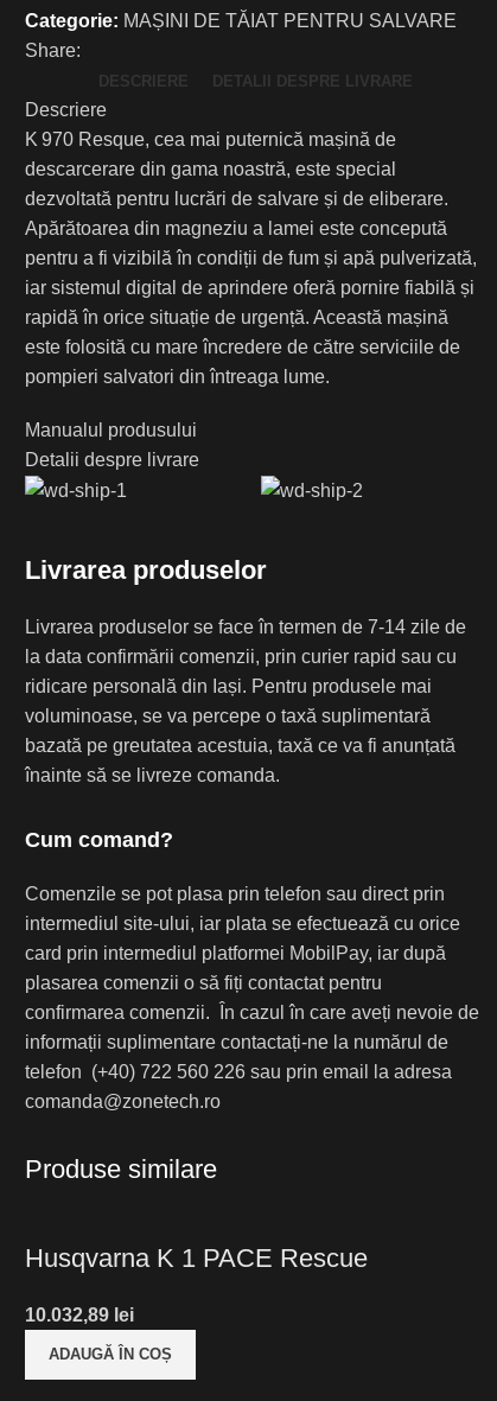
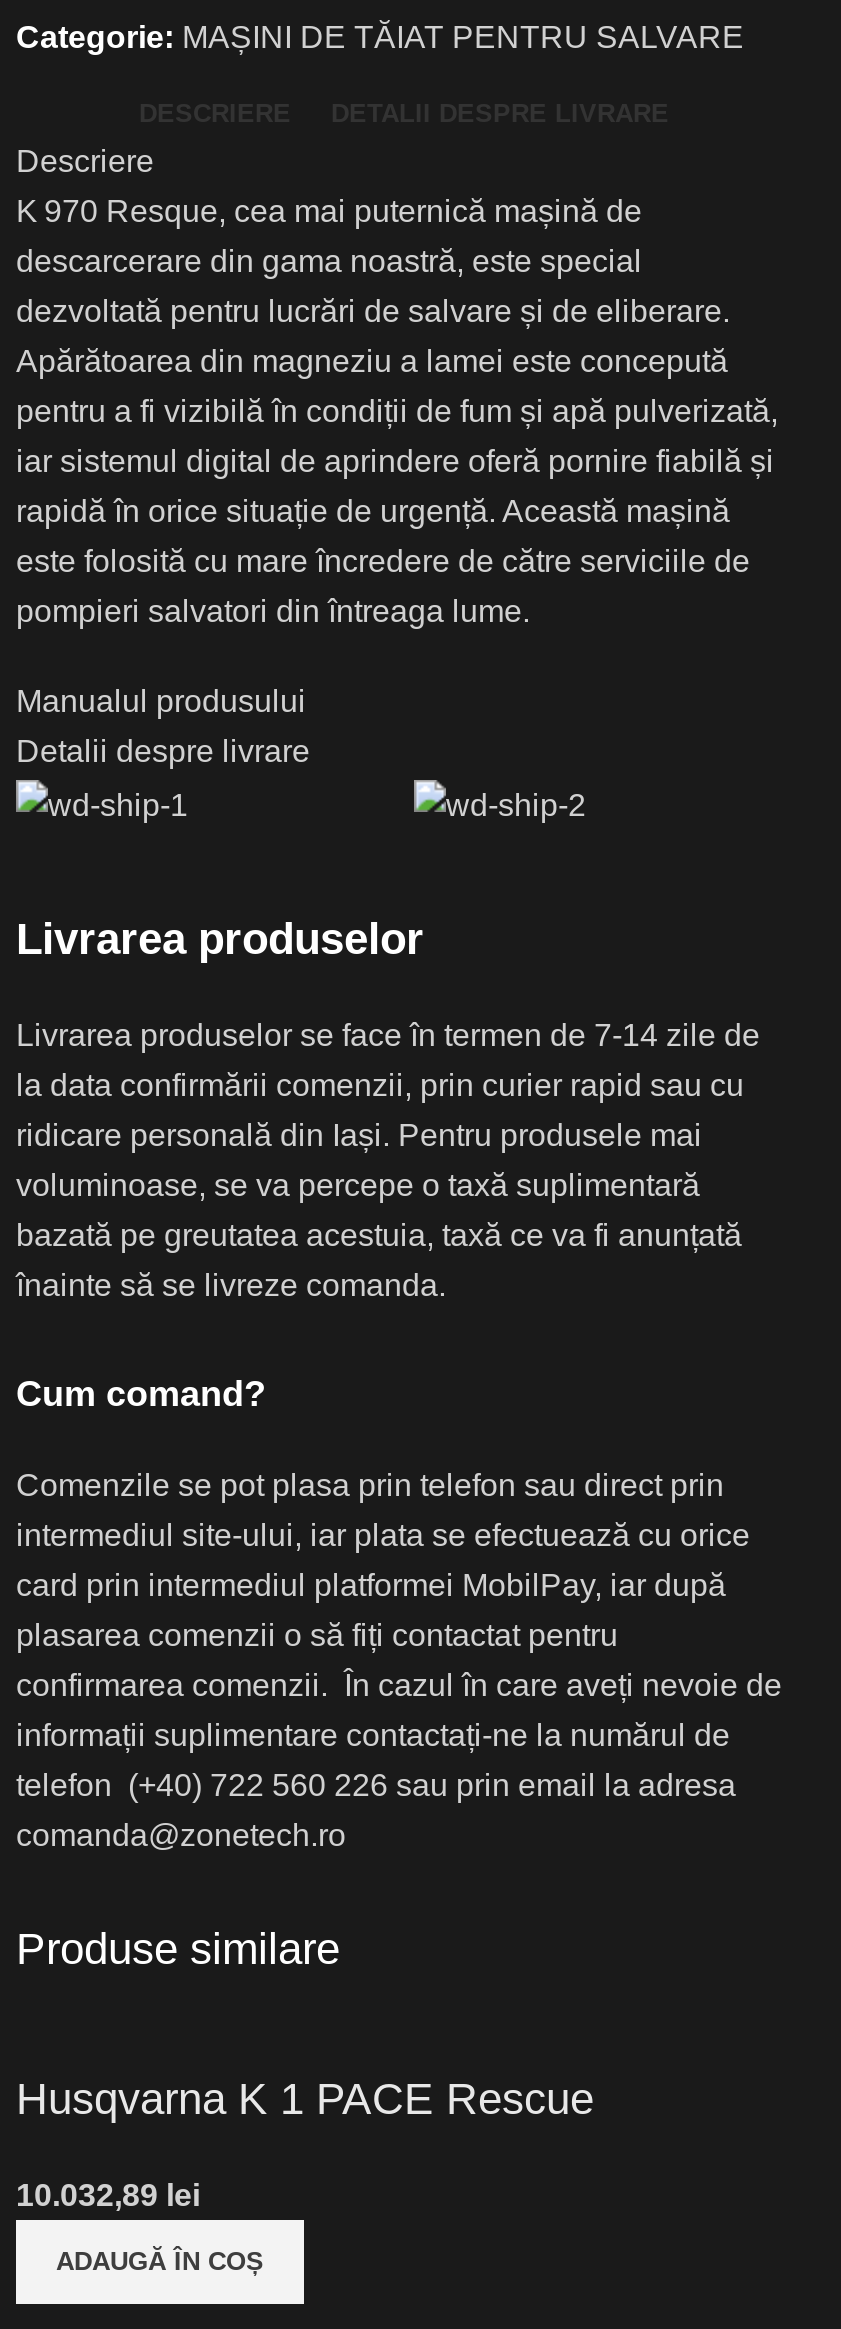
[25,40,81,60] Share: -> none
[114,1305,134,1325] lei -> [16,2177,200,2211] 10.032,89 lei

